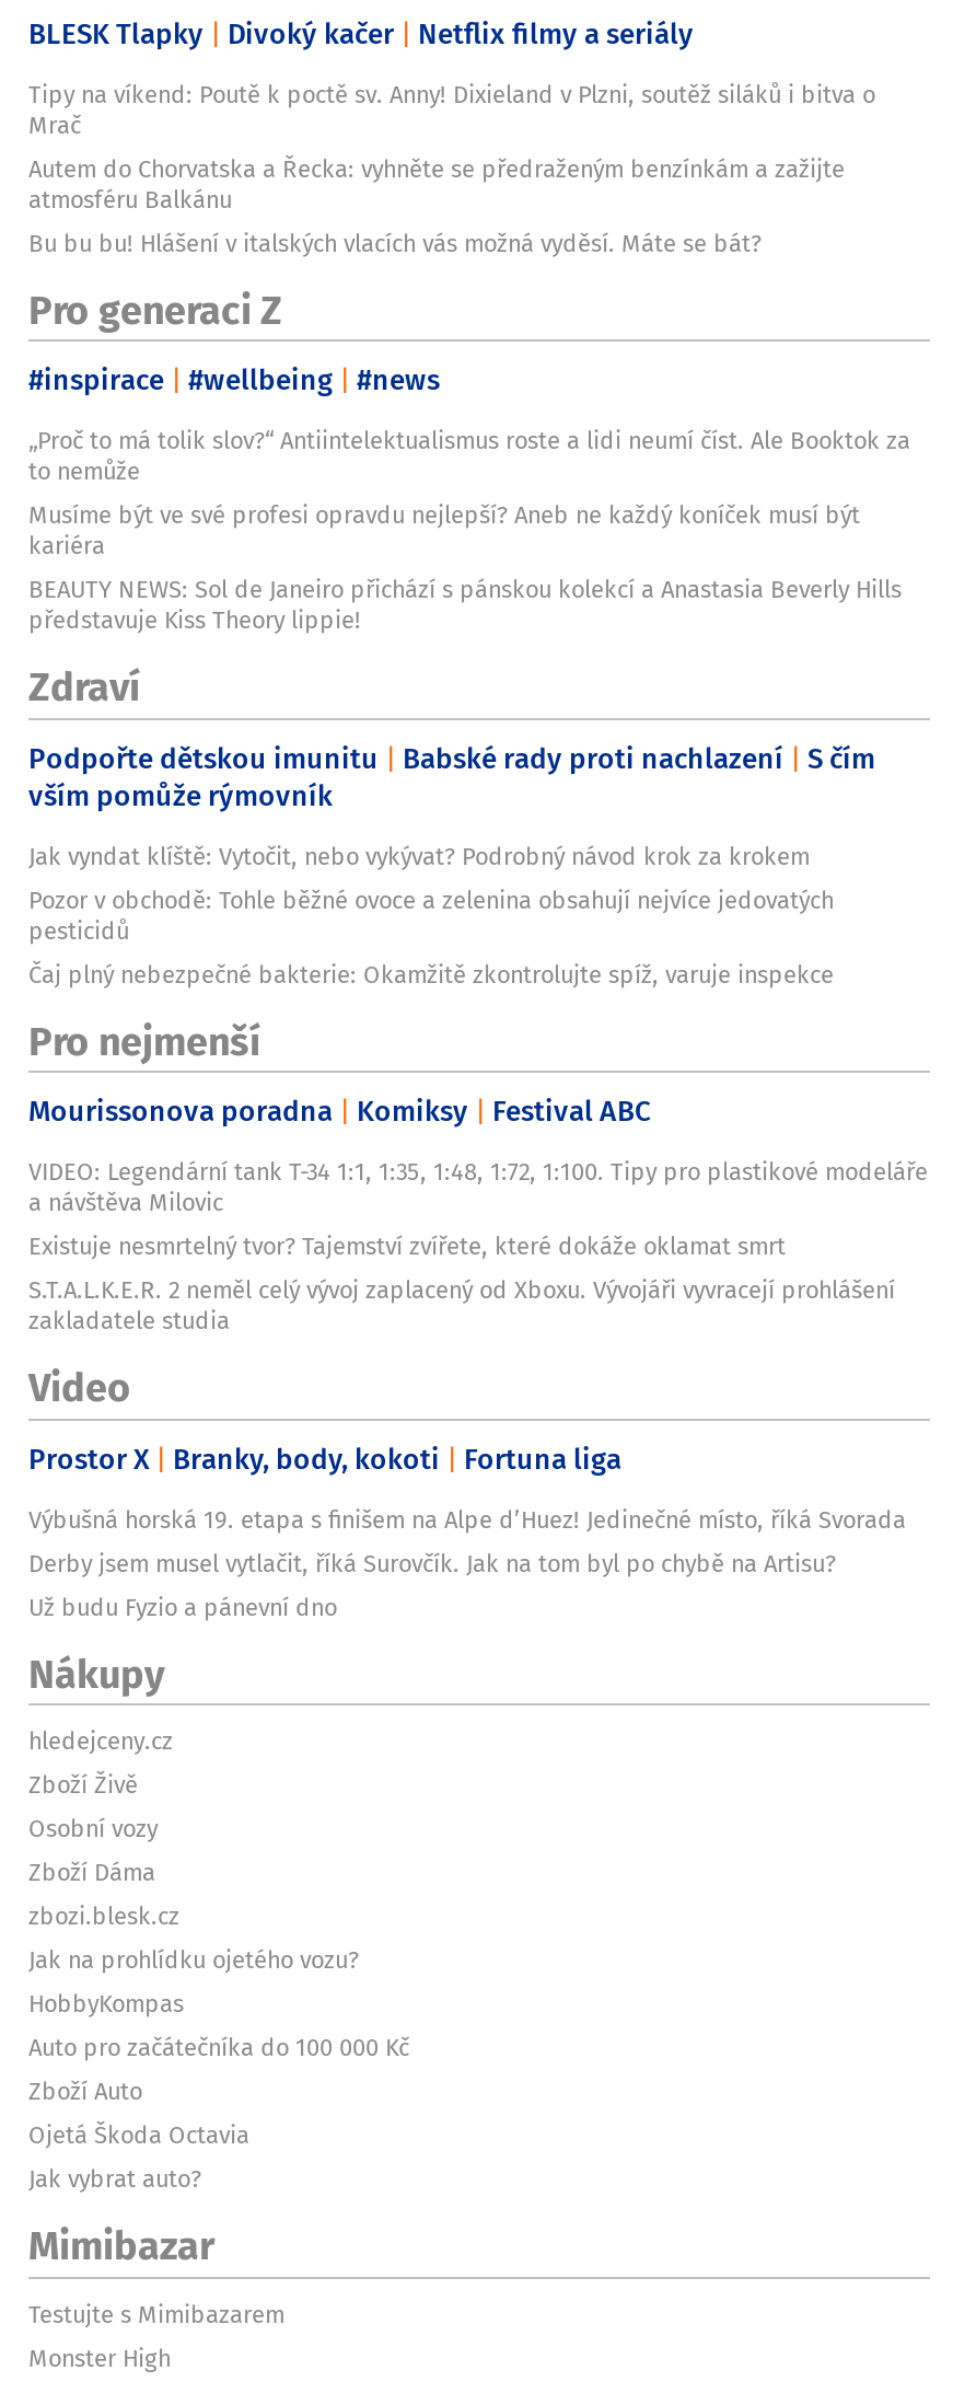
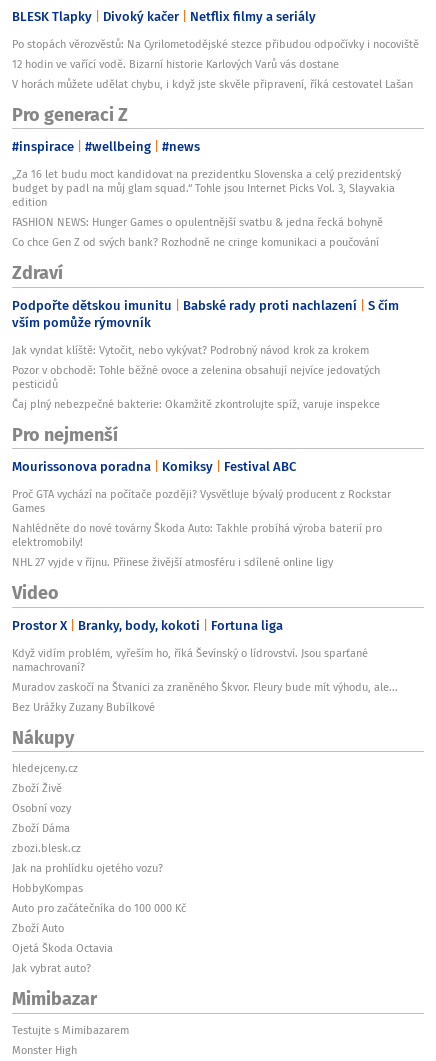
[28,76,875,260] Tipy na víkend: Poutě k poctě sv. Anny! Dixieland v Plzni, soutěž siláků i bitva o | Mrač | Autem do Chorvatska a Řecka: vyhněte se předraženým benzínkám a zažijte | atmosféru Balkánu | Bu bu bu! Hlášení v italských vlacích vás možná vyděsí. Máte se bát? -> [12,36,419,92] Po stopách věrozvěstů: Na Cyrilometodějské stezce přibudou odpočívky i nocoviště | 12 hodin ve vařící vodě. Bizarní historie Karlových Varů vás dostane | V horách můžete udělat chybu, i když jste skvěle připravení, říká cestovatel Lašan
[28,423,910,637] „Proč to má tolik slov?“ Antiintelektualismus roste a lidi neumí číst. Ale Booktok za | to nemůže | Musíme být ve své profesi opravdu nejlepší? Aneb ne každý koníček musí být | kariéra | BEAUTY NEWS: Sol de Janeiro přichází s pánskou kolekcí a Anastasia Beverly Hills | představuje Kiss Theory lippie! -> [12,166,401,250] „Za 16 let budu moct kandidovat na prezidentku Slovenska a celý prezidentský | budget by padl na můj glam squad.“ Tohle jsou Internet Picks Vol. 3, Slayvakia | edition | FASHION NEWS: Hunger Games o opulentnější svatbu & jedna řecká bohyně | Co chce Gen Z od svých bank? Rozhodně ne cringe komunikaci a poučování
[28,1154,928,1338] VIDEO: Legendární tank T-34 1:1, 1:35, 1:48, 1:72, 1:100. Tipy pro plastikové modeláře | a návštěva Milovic | Existuje nesmrtelný tvor? Tajemství zvířete, které dokáže oklamat smrt | S.T.A.L.K.E.R. 2 neměl celý vývoj zaplacený od Xboxu. Vývojáři vyvracejí prohlášení | zakladatele studia -> [12,486,391,570] Proč GTA vychází na počítače později? Vysvětluje bývalý producent z Rockstar | Games | Nahlédněte do nové továrny Škoda Auto: Takhle probíhá výroba baterií pro | elektromobily! | NHL 27 vyjde v říjnu. Přinese živější atmosféru i sdílené online ligy
[28,1501,906,1624] Výbušná horská 19. etapa s finišem na Alpe d’Huez! Jedinečné místo, říká Svorada | Derby jsem musel vytlačit, říká Surovčík. Jak na tom byl po chybě na Artisu? | Už budu Fyzio a pánevní dno -> [12,645,398,715] Když vidím problém, vyřeším ho, říká Ševínský o lídrovství. Jsou sparťané | namachrovaní? | Muradov zaskočí na Štvanici za zraněného Škvor. Fleury bude mít výhodu, ale... | Bez Urážky Zuzany Bubílkové

